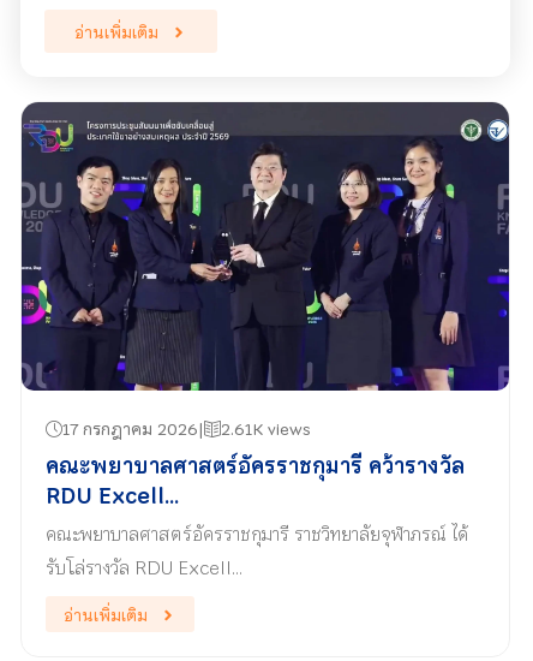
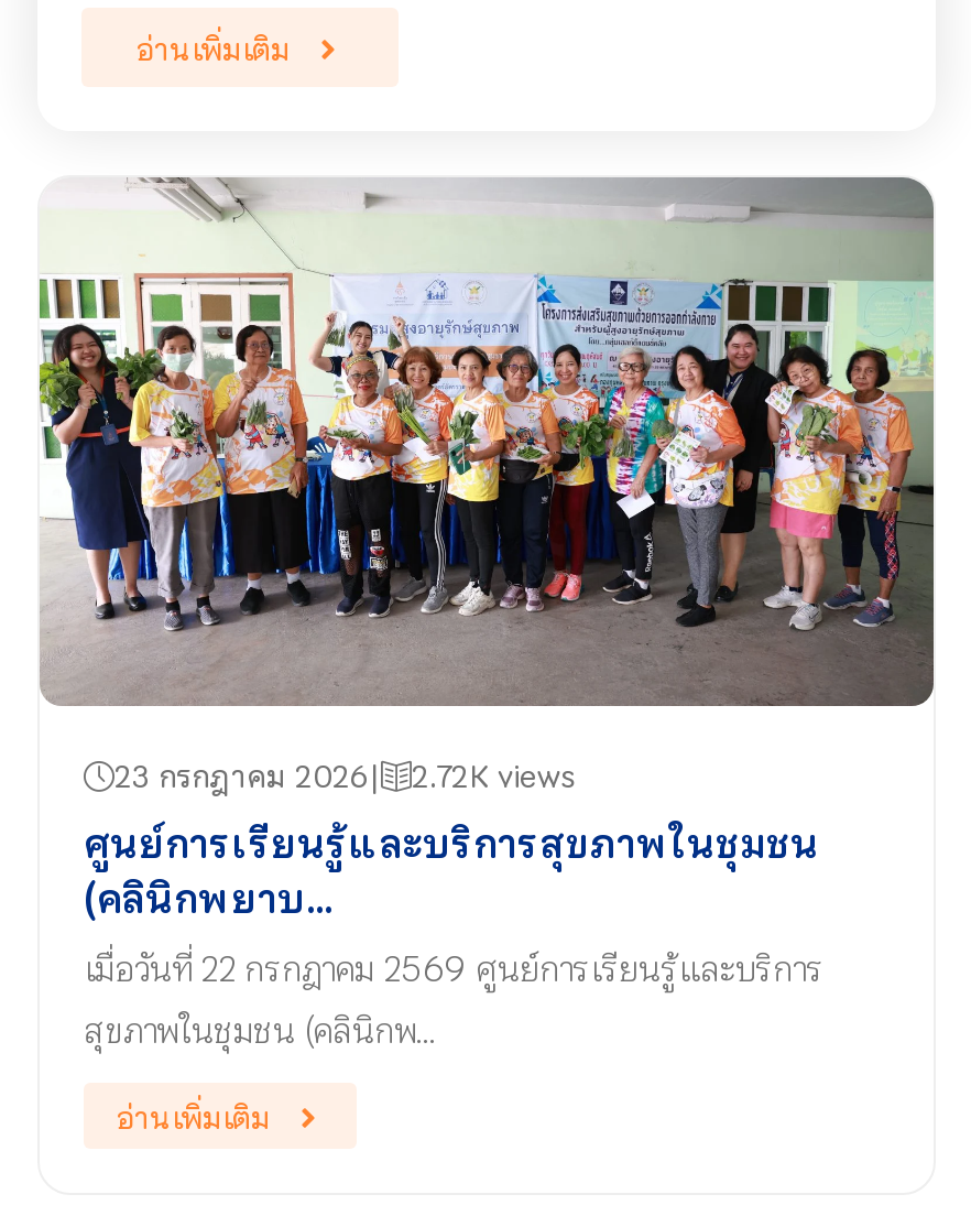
[20,101,510,583] [image] | 17 กรกฎาคม 2026 | 2.61K views | คณะพยาบาลศาสตร์อัครราชกุมารี คว้ารางวัล | RDU Excell... | คณะพยาบาลศาสตร์อัครราชกุมารี ราชวิทยาลัยจุฬาภรณ์ ได้ | รับโล่รางวัล RDU Excell… -> [37,177,936,1058] [image] | 23 กรกฎาคม 2026 | 2.72K views | ศูนย์การเรียนรู้และบริการสุขภาพในชุมชน | (คลินิกพยาบ... | เมื่อวันที่ 22 กรกฎาคม 2569 ศูนย์การเรียนรู้และบริการ | สุขภาพในชุมชน (คลินิกพ…

